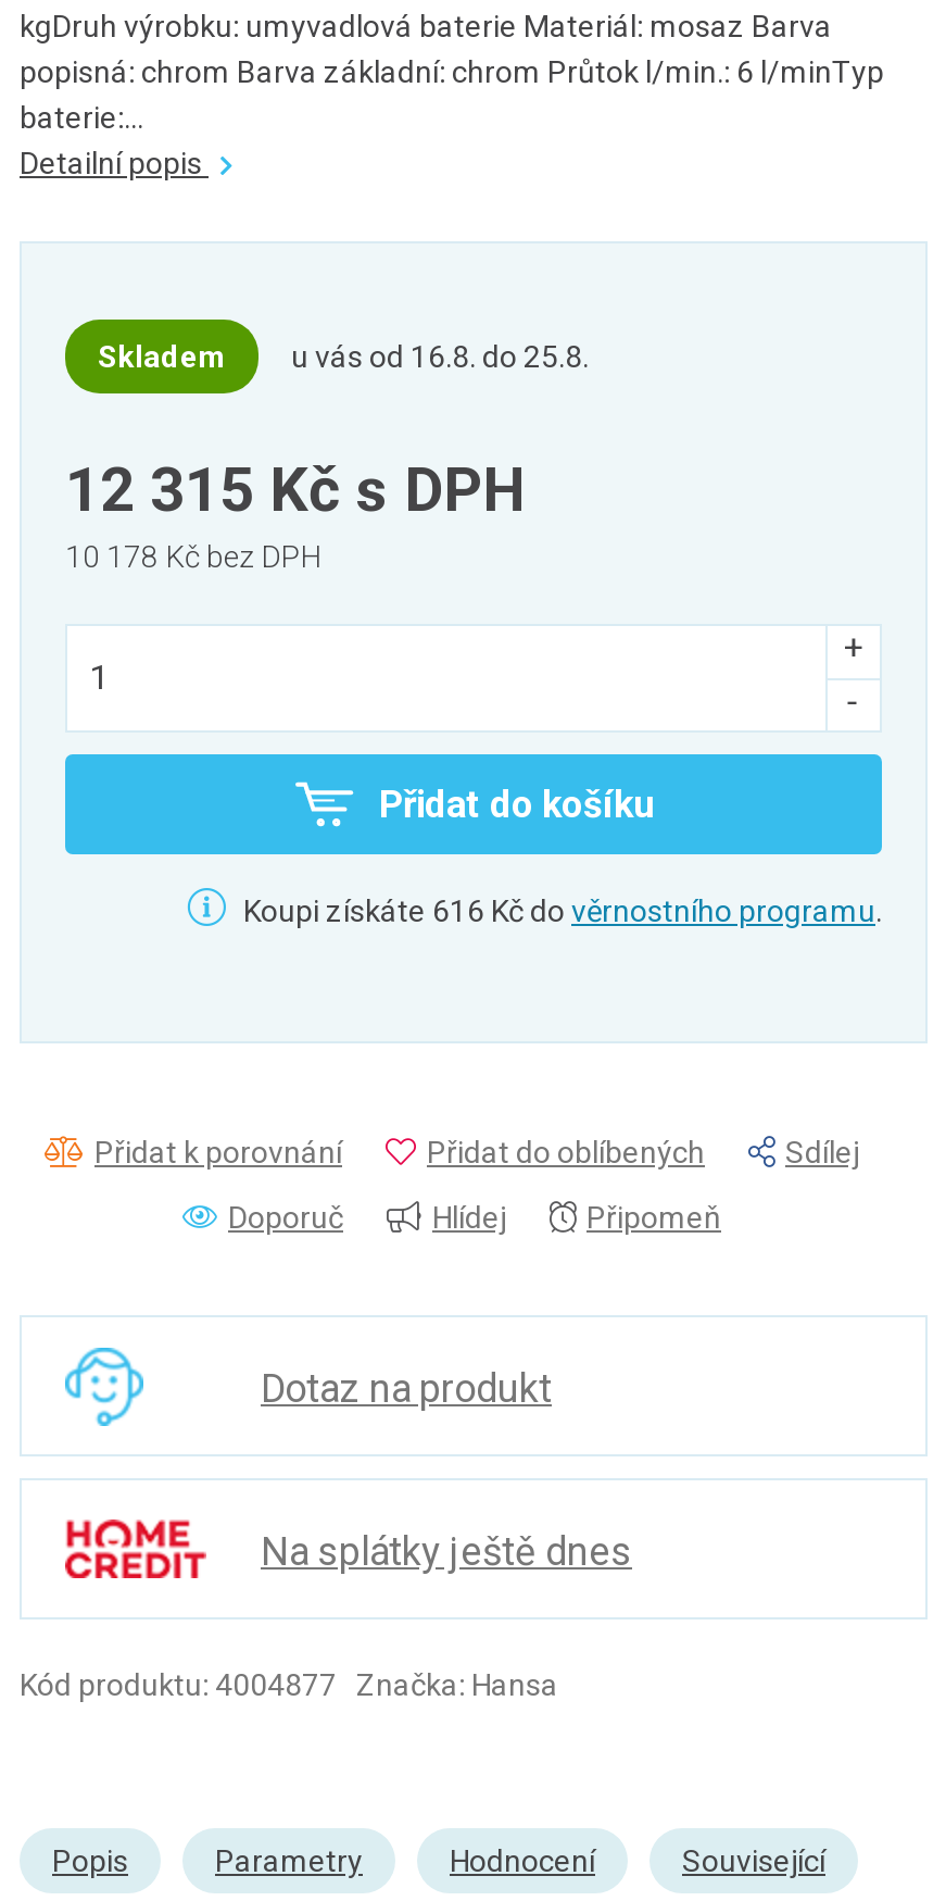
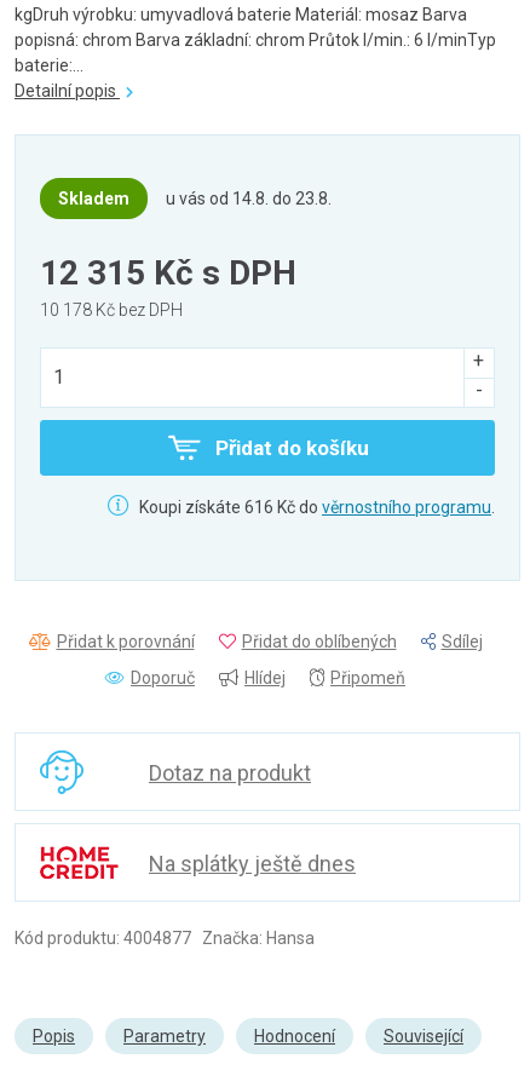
[98,339,589,374] Skladem u vás od 16.8. do 25.8. -> [58,189,332,208] Skladem u vás od 14.8. do 23.8.

